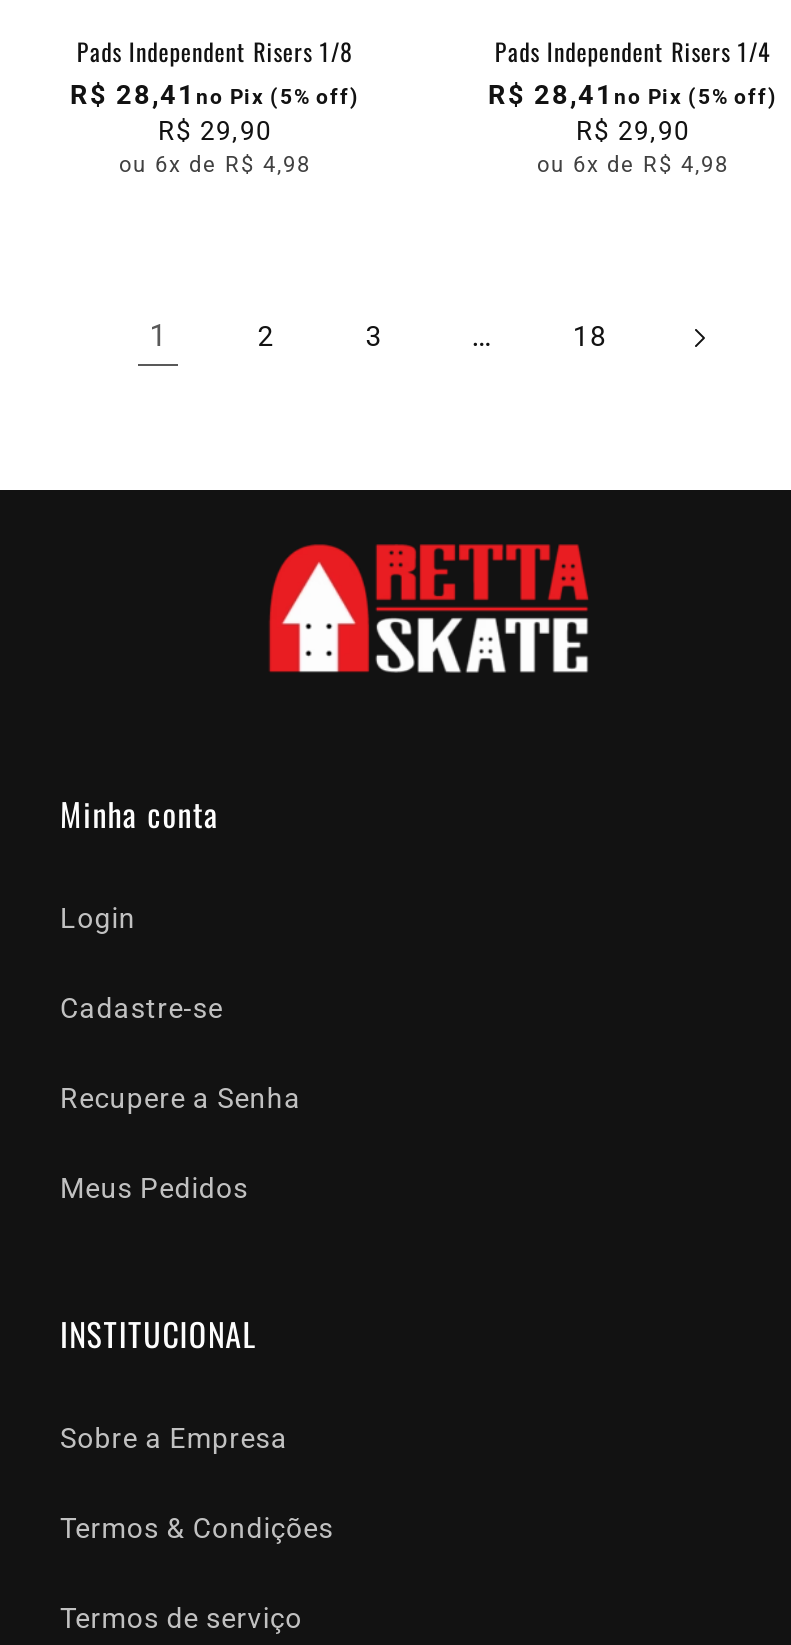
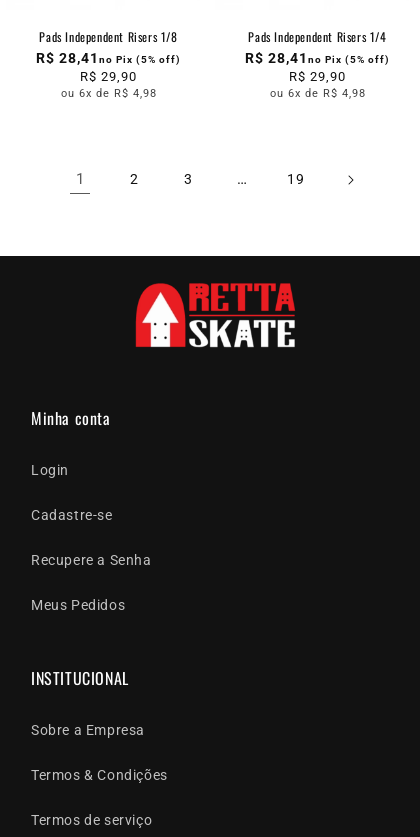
[573,321,607,353] 18 -> [287,171,305,187] 19

